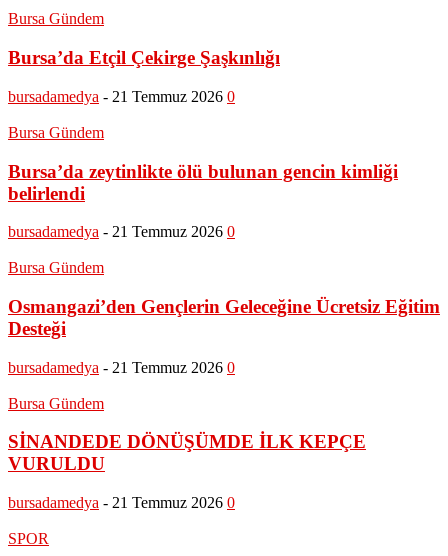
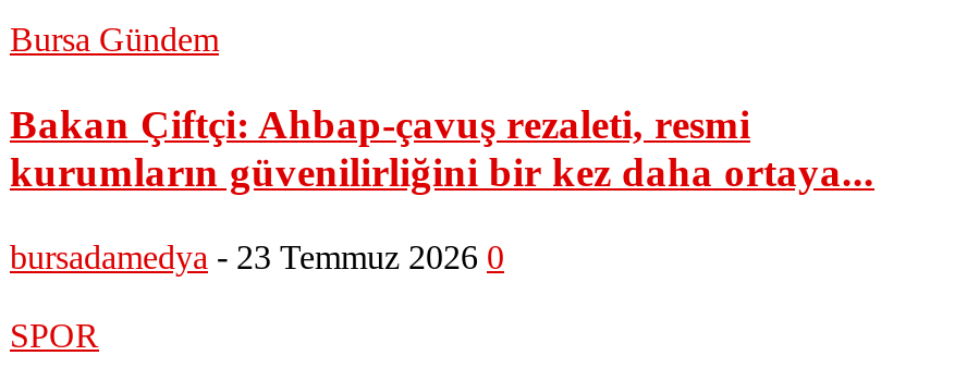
[8,47,440,511] Bursa’da Etçil Çekirge Şaşkınlığı | bursadamedya - 21 Temmuz 2026 0 | Bursa Gündem | Bursa’da zeytinlikte ölü bulunan gencin kimliği | belirlendi | bursadamedya - 21 Temmuz 2026 0 | Bursa Gündem | Osmangazi’den Gençlerin Geleceğine Ücretsiz Eğitim | Desteği | bursadamedya - 21 Temmuz 2026 0 | Bursa Gündem | SİNANDEDE DÖNÜŞÜMDE İLK KEPÇE | VURULDU | bursadamedya - 21 Temmuz 2026 0 -> [10,102,874,275] Bakan Çiftçi: Ahbap-çavuş rezaleti, resmi | kurumların güvenilirliğini bir kez daha ortaya... | bursadamedya - 23 Temmuz 2026 0

